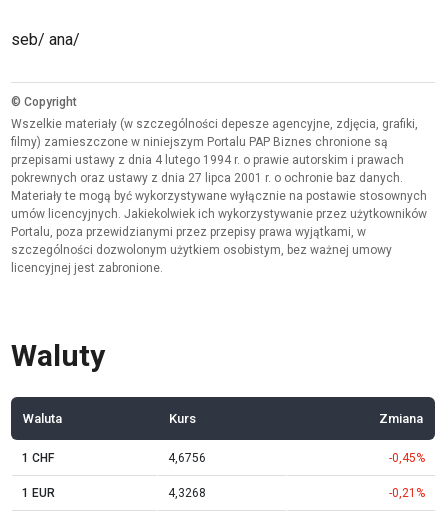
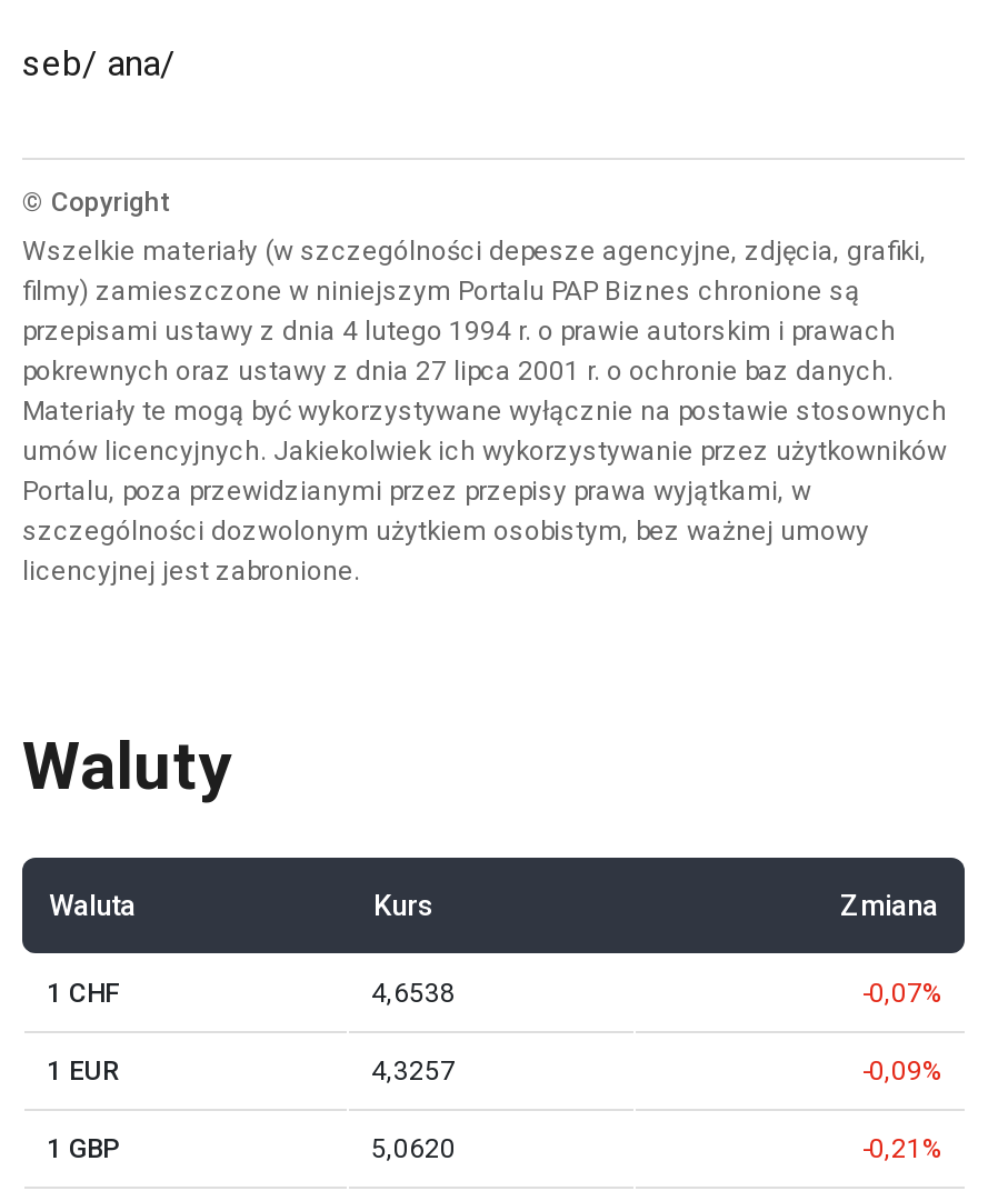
[168,451,206,465] 4,6756 -> [371,978,456,1009] 4,6538
[389,451,425,465] -0,45% -> [862,978,942,1009] -0,07%
[168,486,206,500] 4,3268 -> [47,1055,942,1164] 4,3257 | -0,09% | 1 GBP | 5,0620

